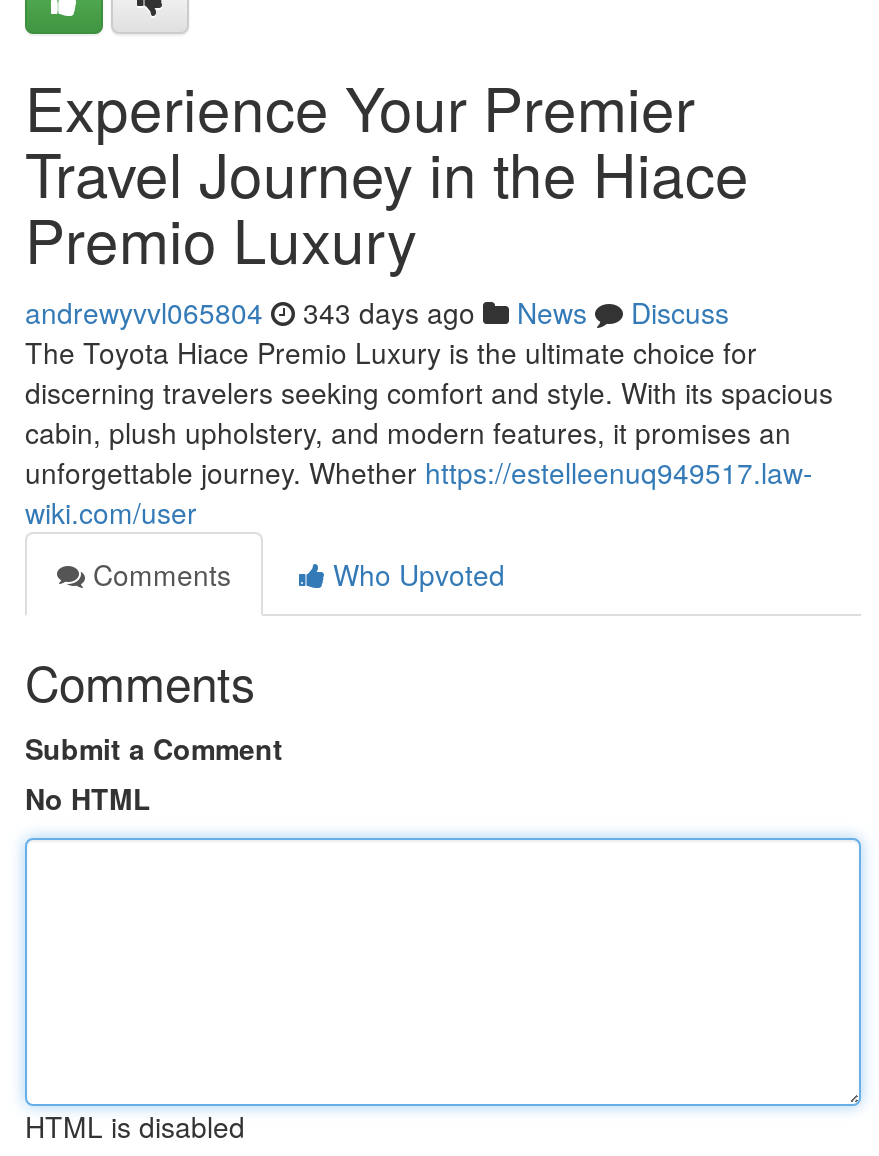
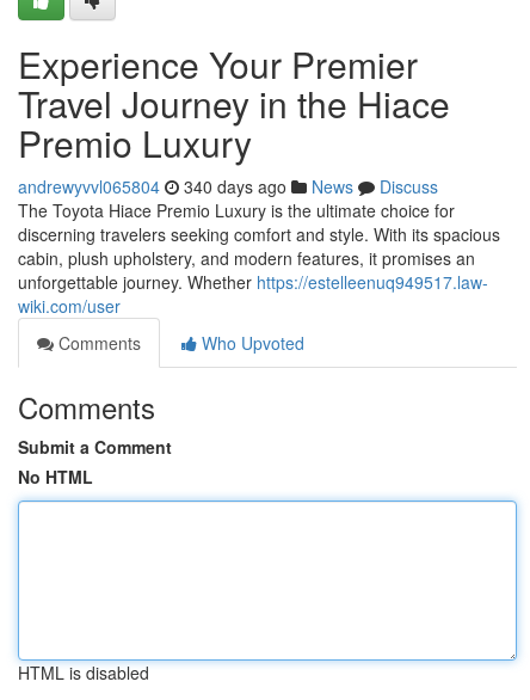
[25,292,729,332] andrewyvvl065804 343 days ago News Discuss -> [18,174,438,198] andrewyvvl065804 340 days ago News Discuss

